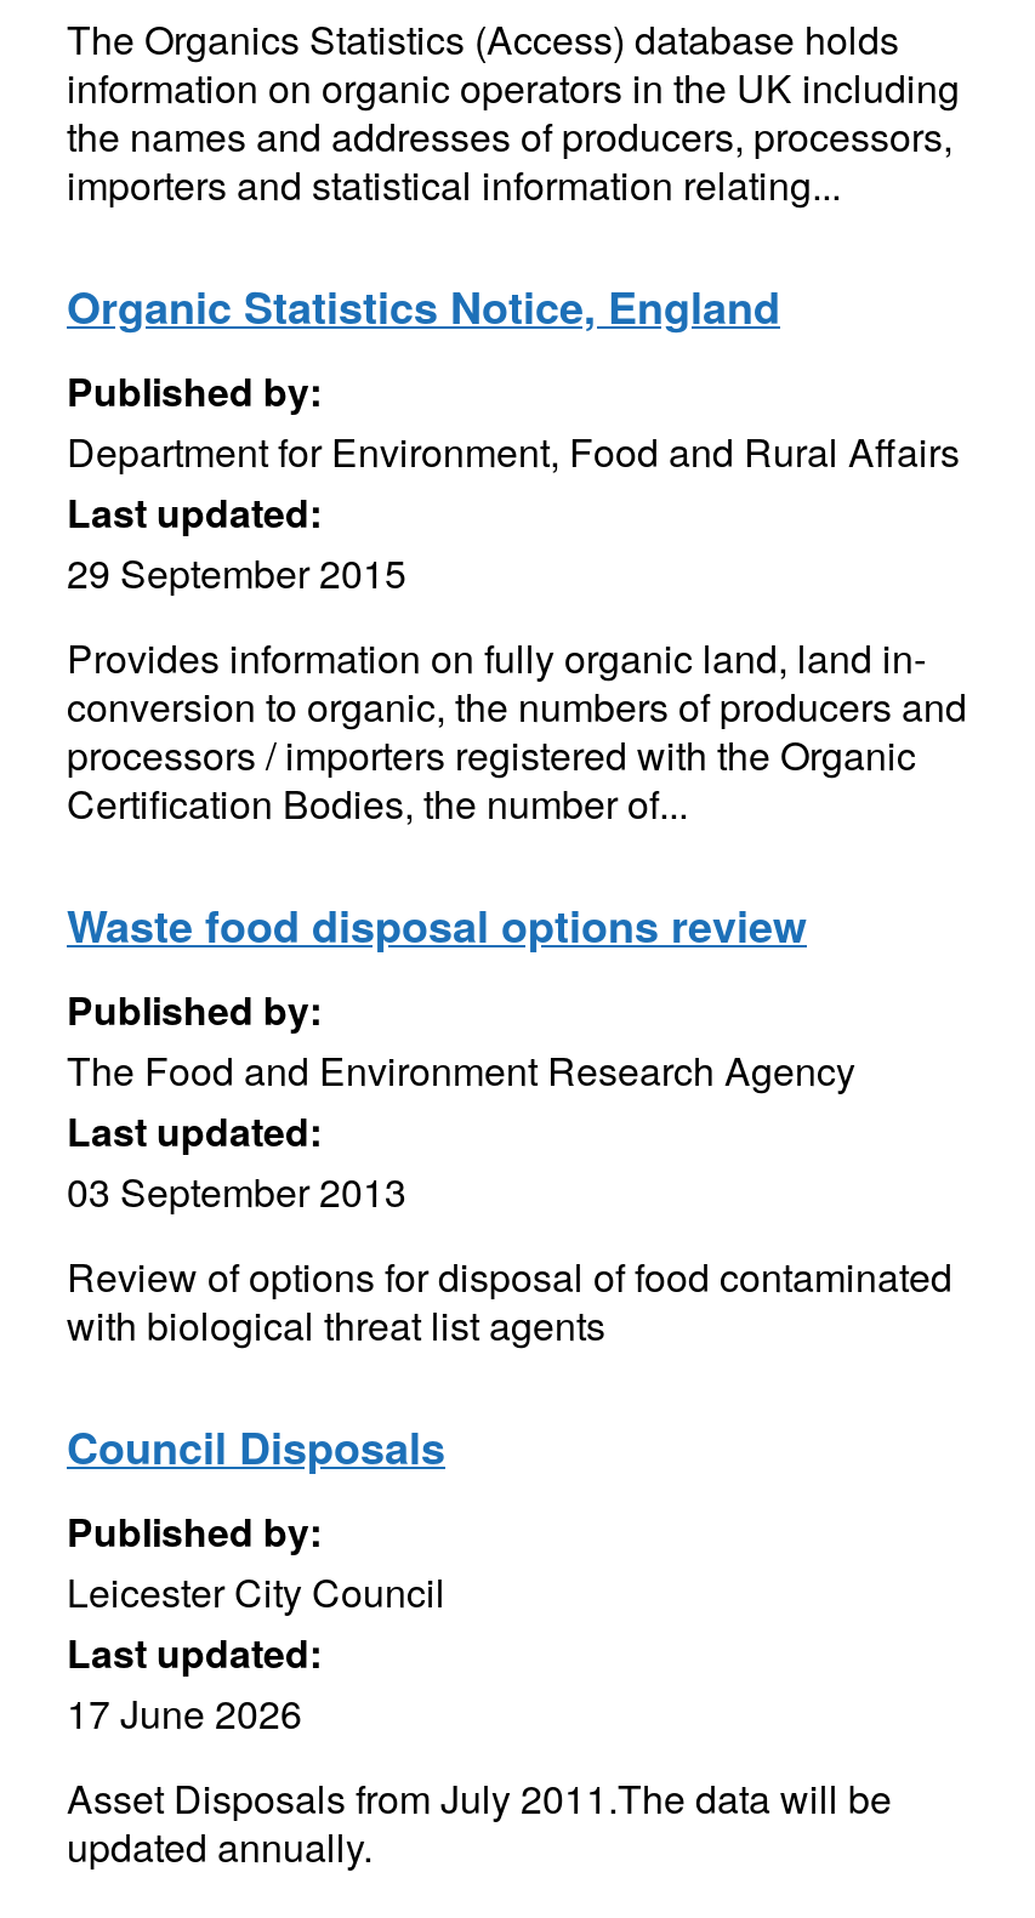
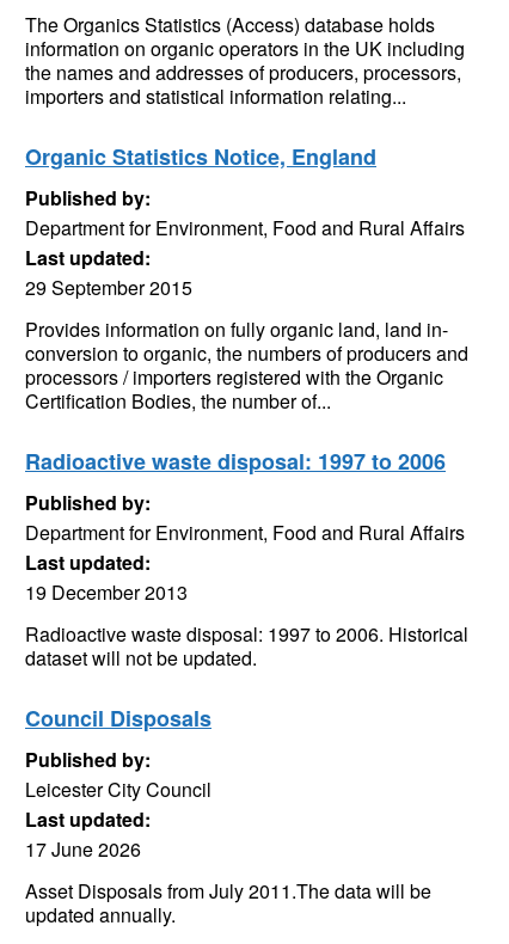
[67,894,807,957] Waste food disposal options review -> [25,446,446,477] Radioactive waste disposal: 1997 to 2006
[67,1042,855,1098] The Food and Environment Research Agency -> [25,519,465,546] Department for Environment, Food and Rural Affairs
[67,1163,406,1219] 03 September 2013 -> [25,578,188,606] 19 December 2013
[67,1248,952,1353] Review of options for disposal of food contaminated | with biological threat list agents -> [25,620,468,672] Radioactive waste disposal: 1997 to 2006. Historical | dataset will not be updated.

